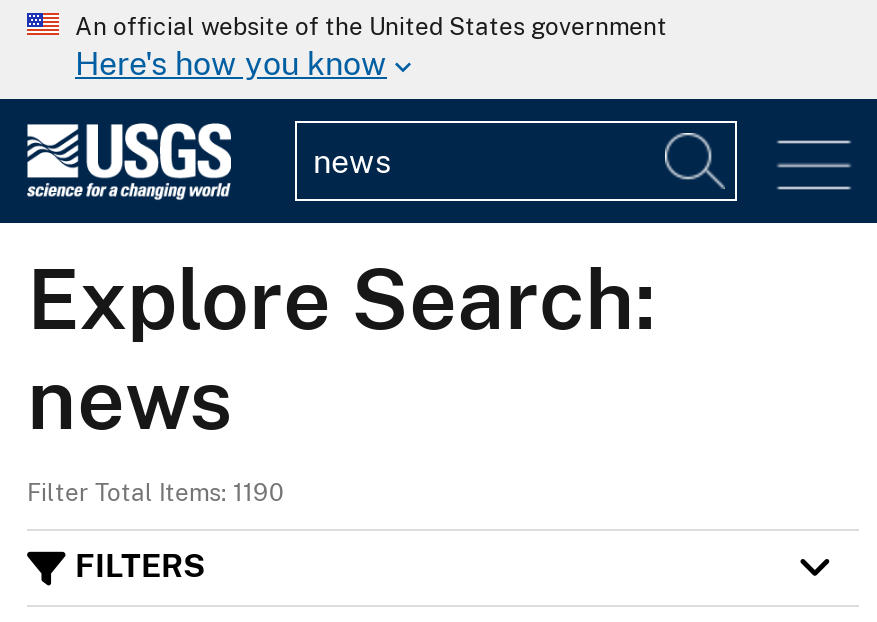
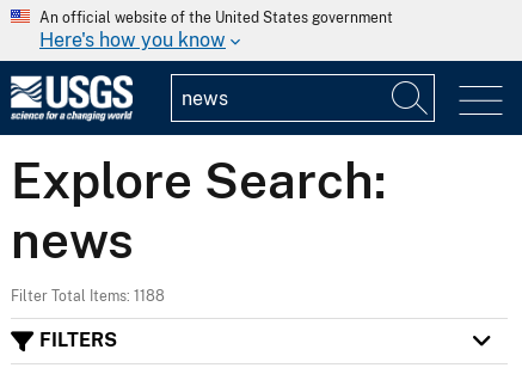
[27,479,283,507] Filter Total Items: 1190 -> [11,288,165,305] Filter Total Items: 1188

